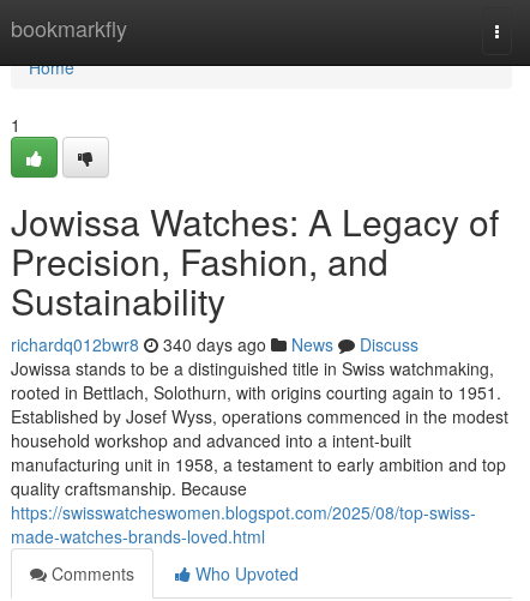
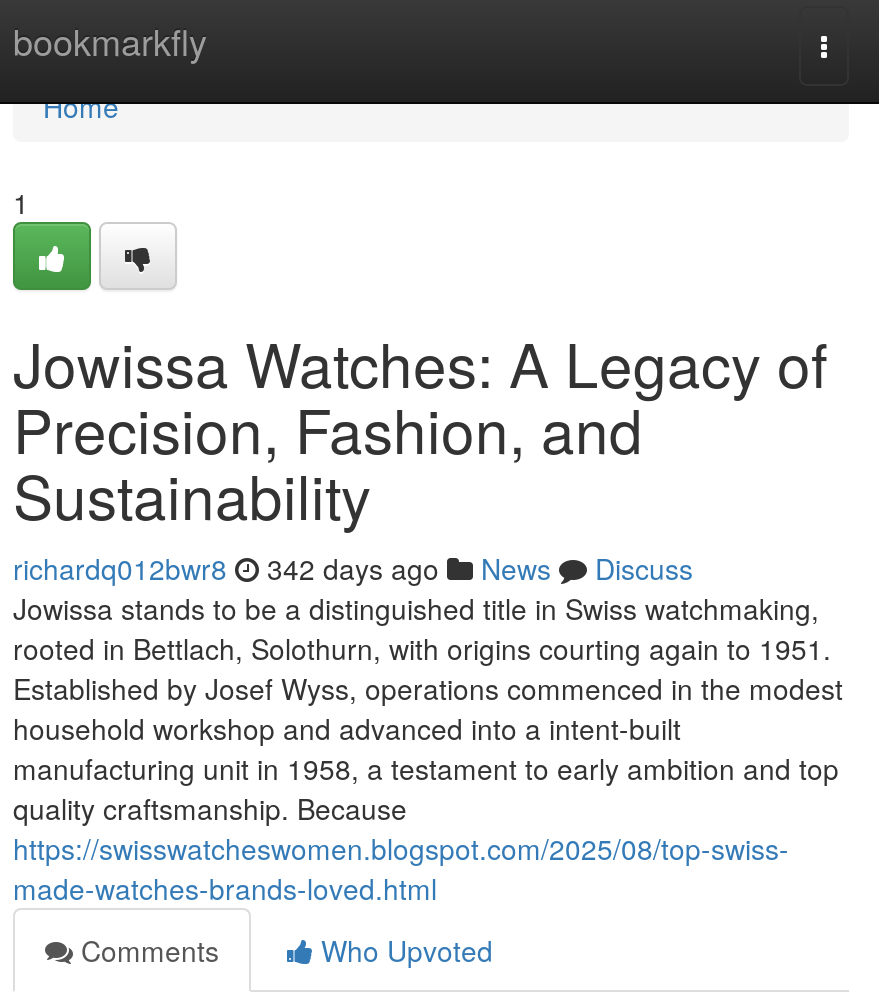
[11,332,418,356] richardq012bwr8 340 days ago News Discuss -> [13,548,693,588] richardq012bwr8 342 days ago News Discuss

